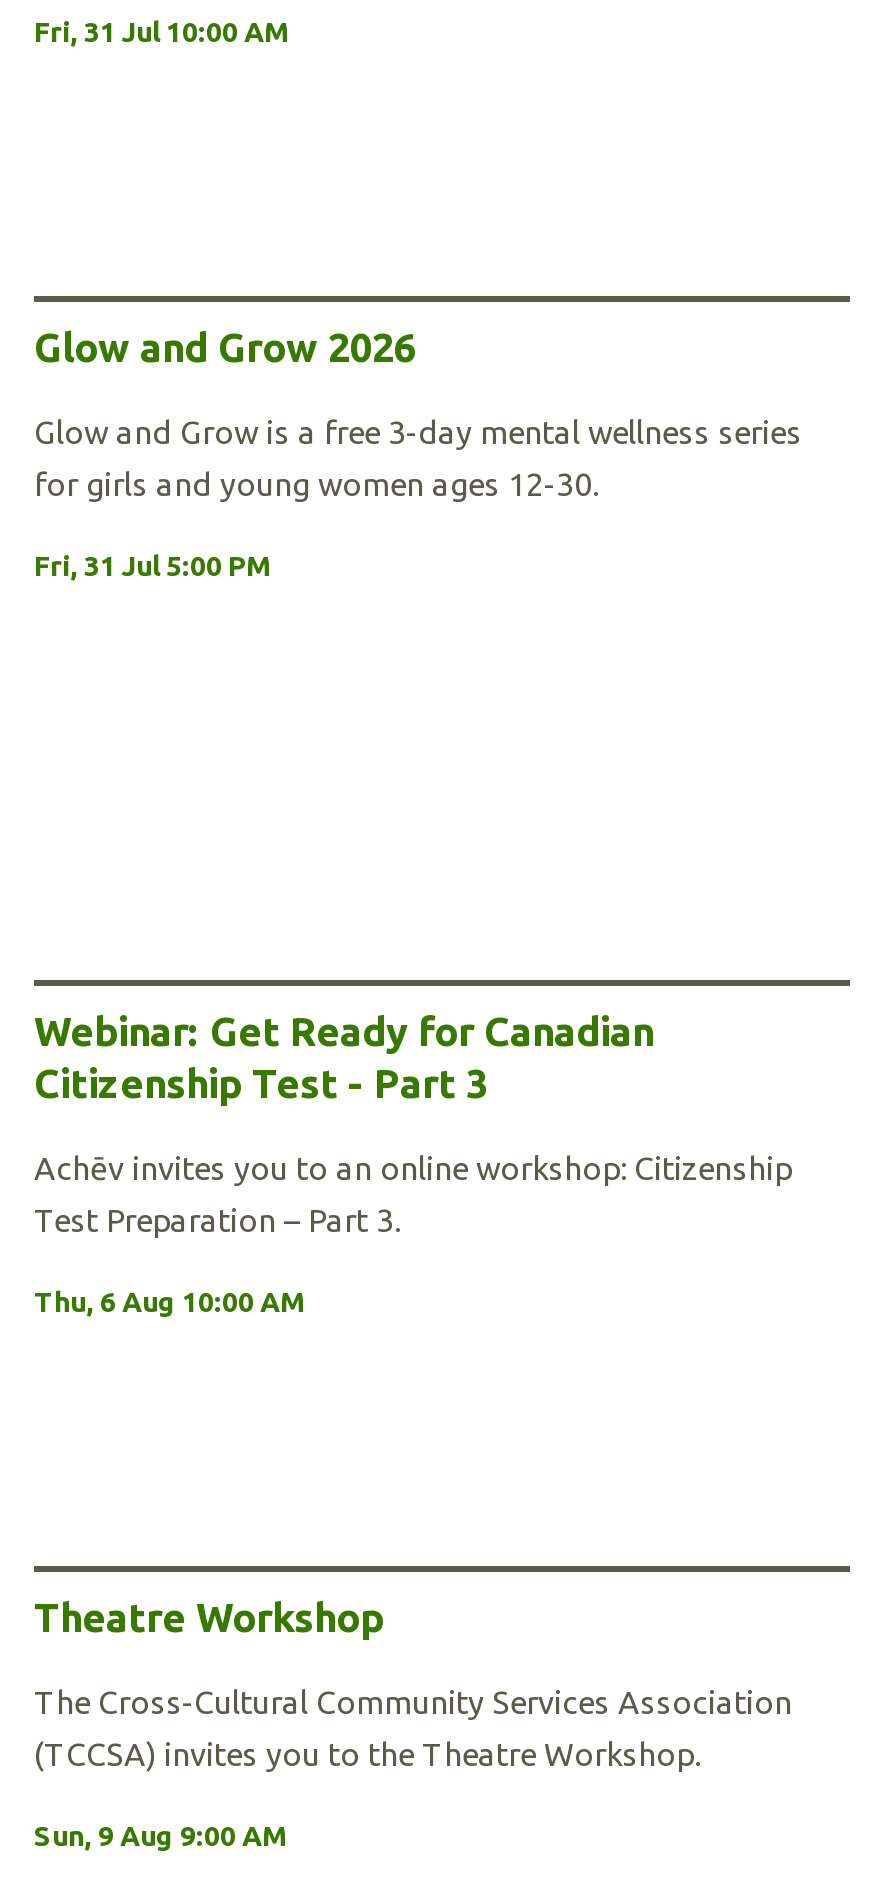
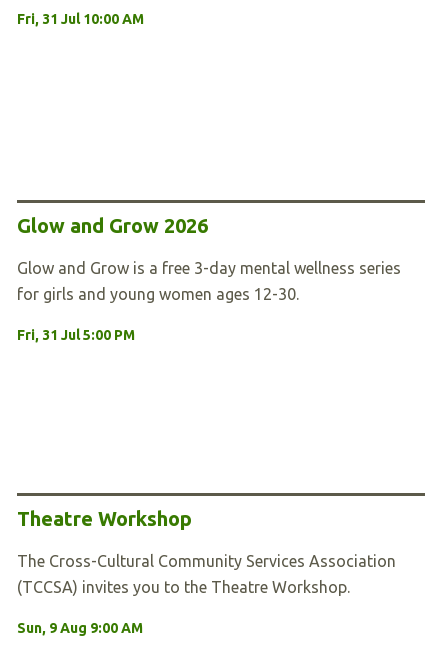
moved [34,324,802,582] -> [17,214,401,343]: Glow and Grow 2026 | Glow and Grow is a free 3-day mental wellness series | for girls and young women ages 12-30. | Fri, 31 Jul 5:00 PM
[34,1008,792,1318] Webinar: Get Ready for Canadian | Citizenship Test - Part 3 | Achēv invites you to an online workshop: Citizenship | Test Preparation – Part 3. | Thu, 6 Aug 10:00 AM -> none

